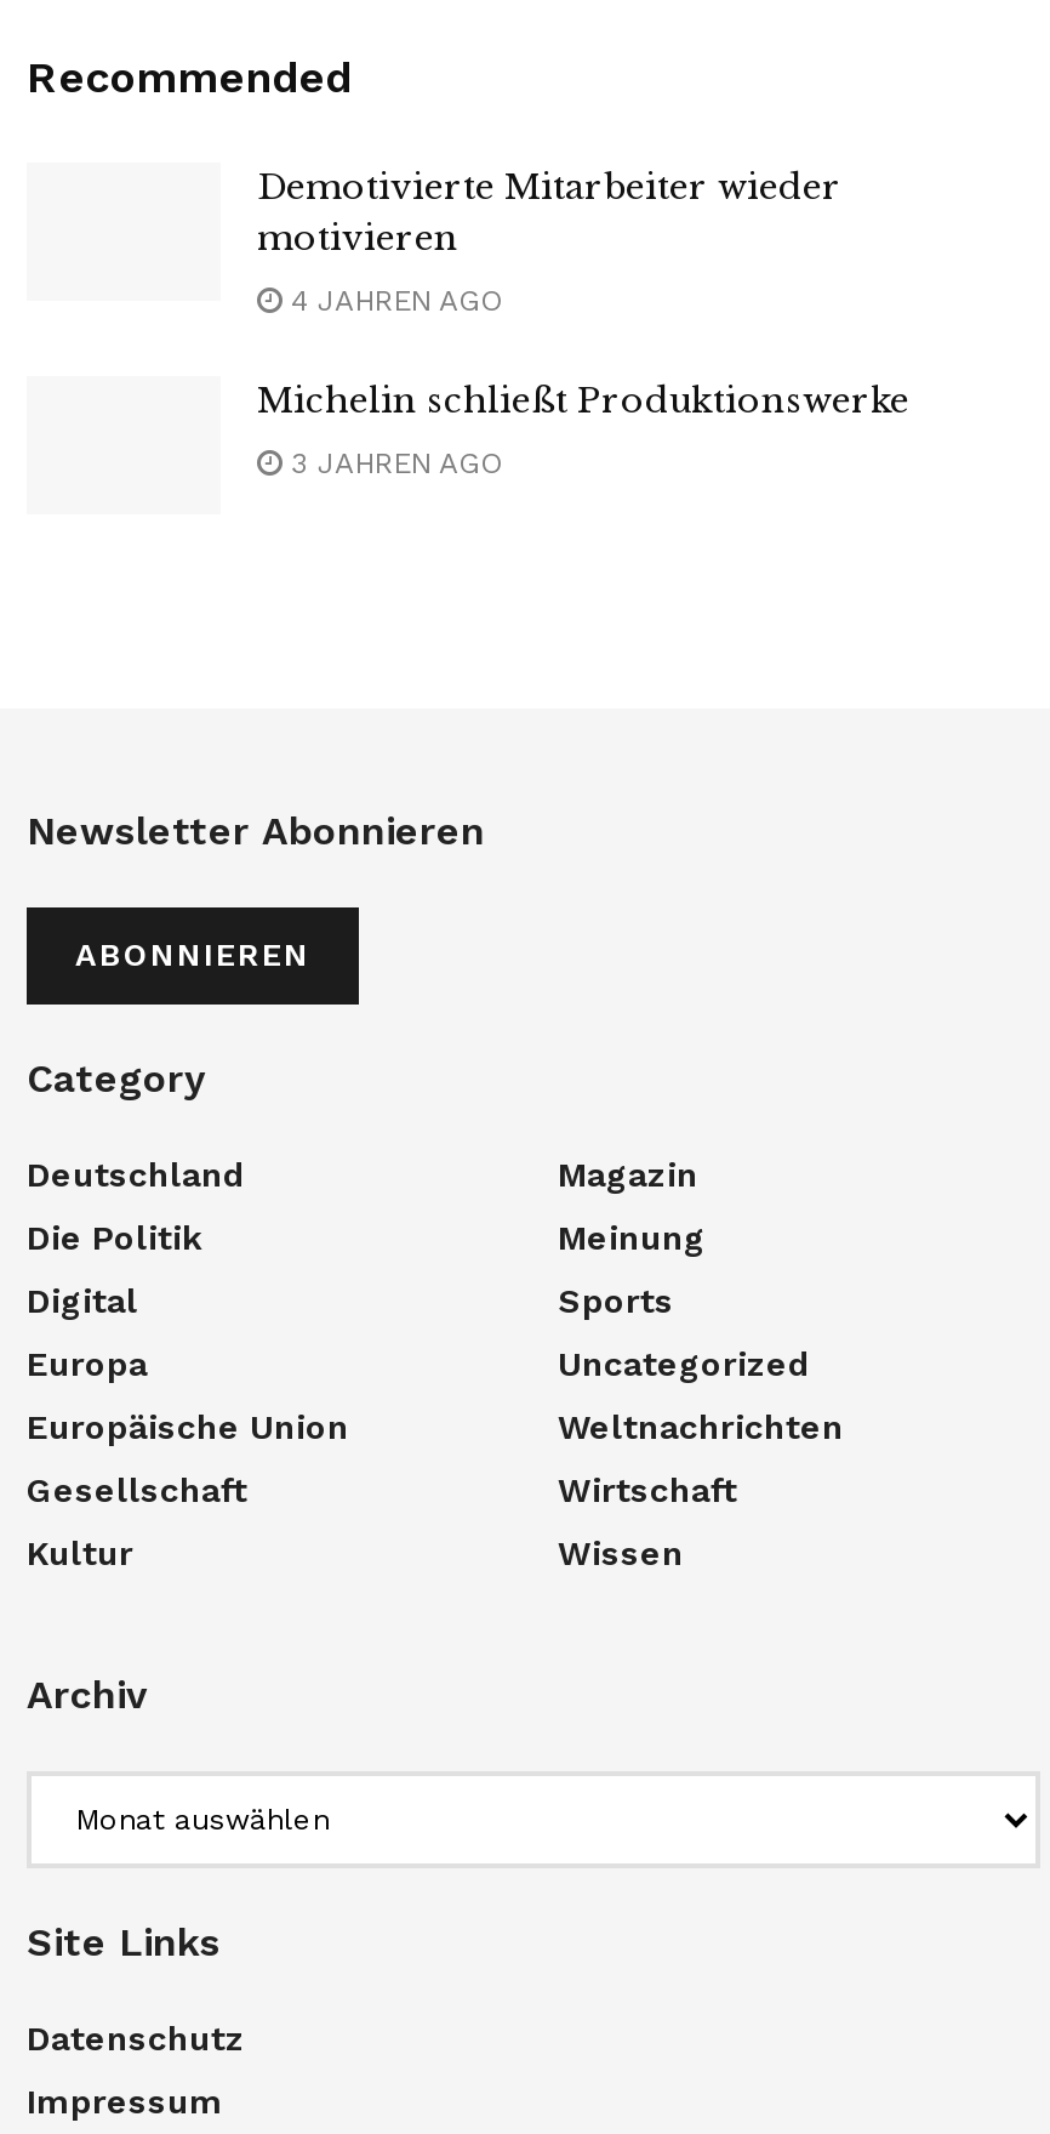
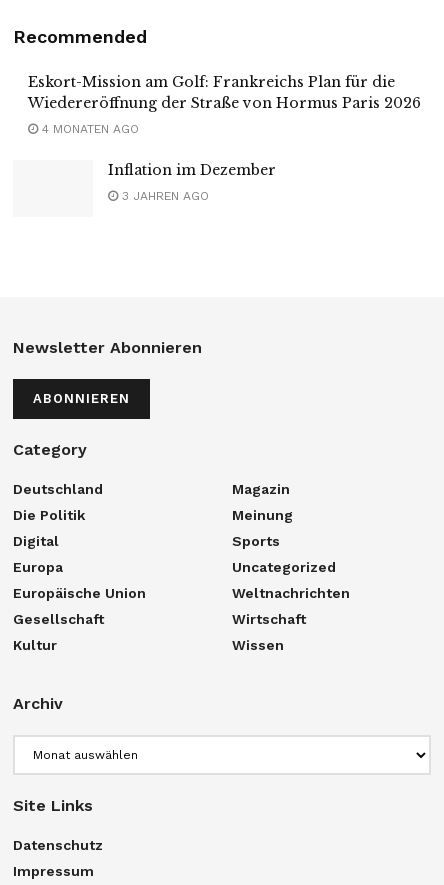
[257,165,841,260] Demotivierte Mitarbeiter wieder | motivieren -> [28,72,421,111] Eskort-Mission am Golf: Frankreichs Plan für die | Wiedereröffnung der Straße von Hormus Paris 2026
[281,284,502,318] 4 JAHREN AGO -> [38,121,139,135] 4 MONATEN AGO
[257,379,909,422] Michelin schließt Produktionswerke -> [108,160,276,178] Inflation im Dezember

